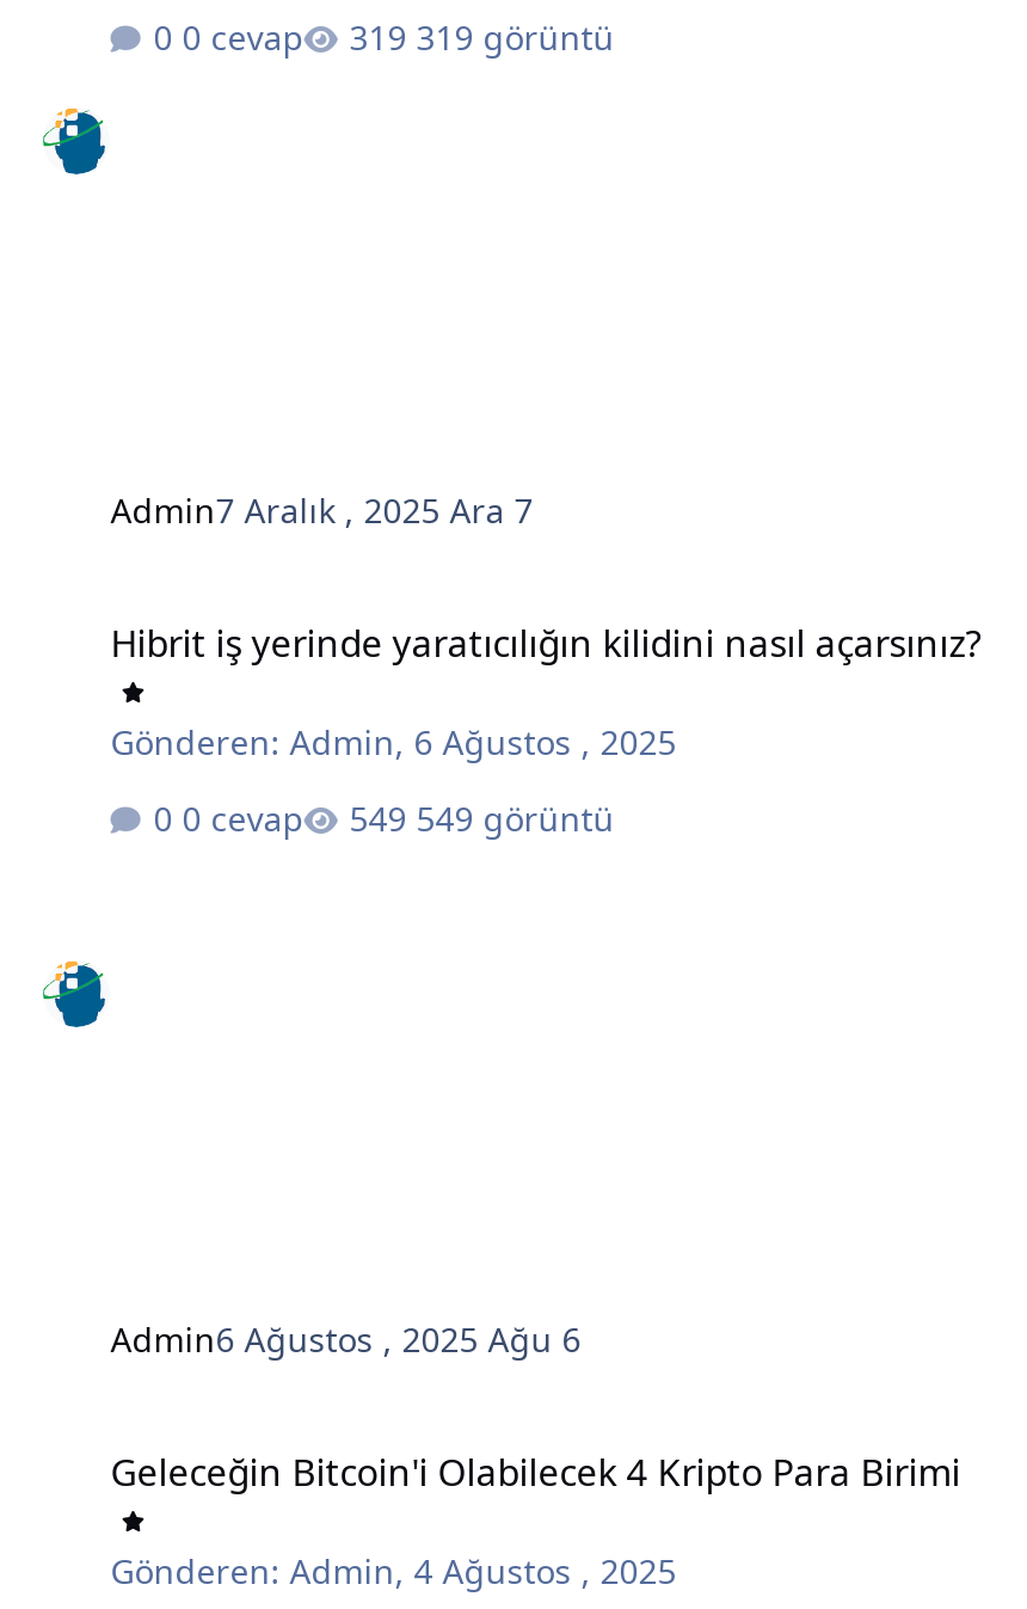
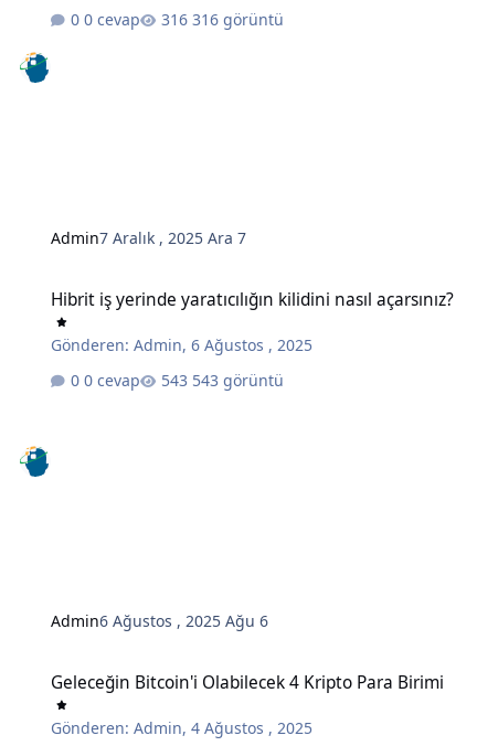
[416,14,614,60] 319 görüntü -> [192,9,284,30] 316 görüntü
[416,795,614,841] 549 görüntü -> [192,370,284,391] 543 görüntü

